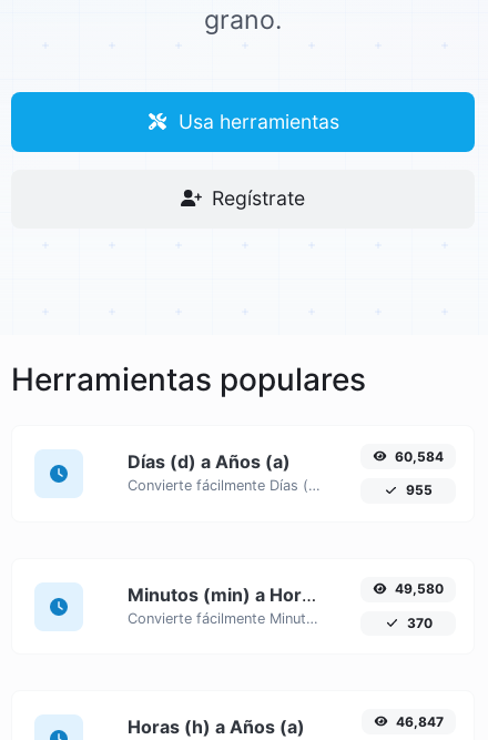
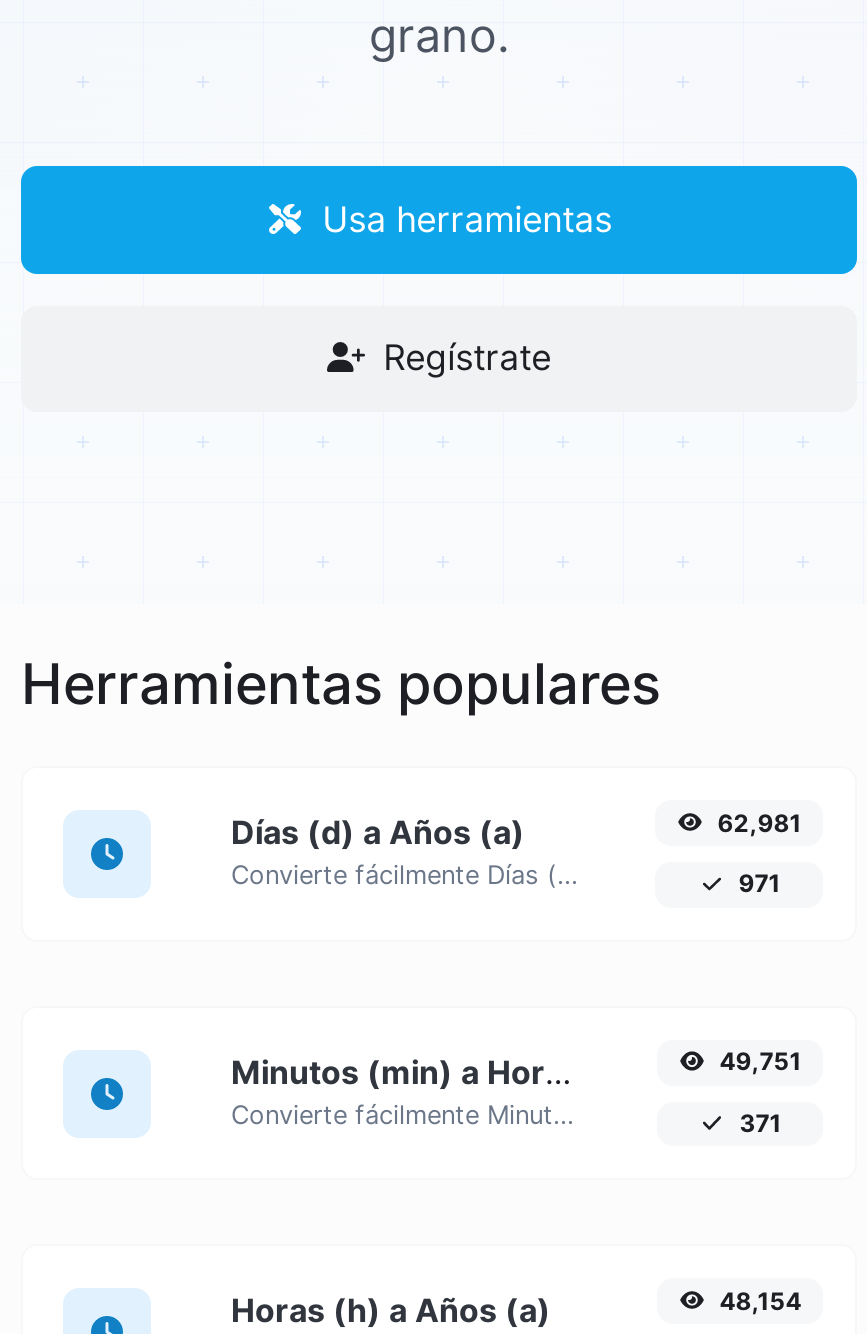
[392,448,444,464] 60,584 -> [711,807,801,837] 62,981
[403,482,433,499] 955 -> [732,869,780,899] 971
[392,580,444,597] 49,580 -> [713,1046,801,1076] 49,751
[403,615,432,631] 370 -> [733,1108,781,1138] 371
[393,713,444,730] 46,847 -> [713,1285,801,1315] 48,154

